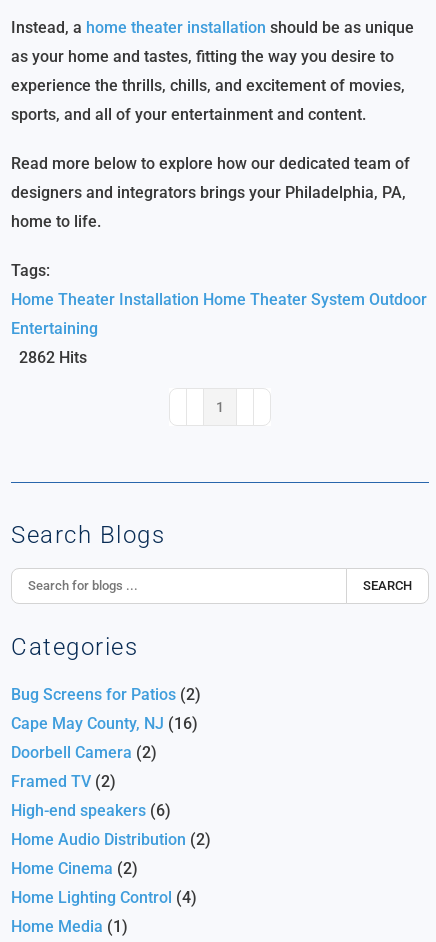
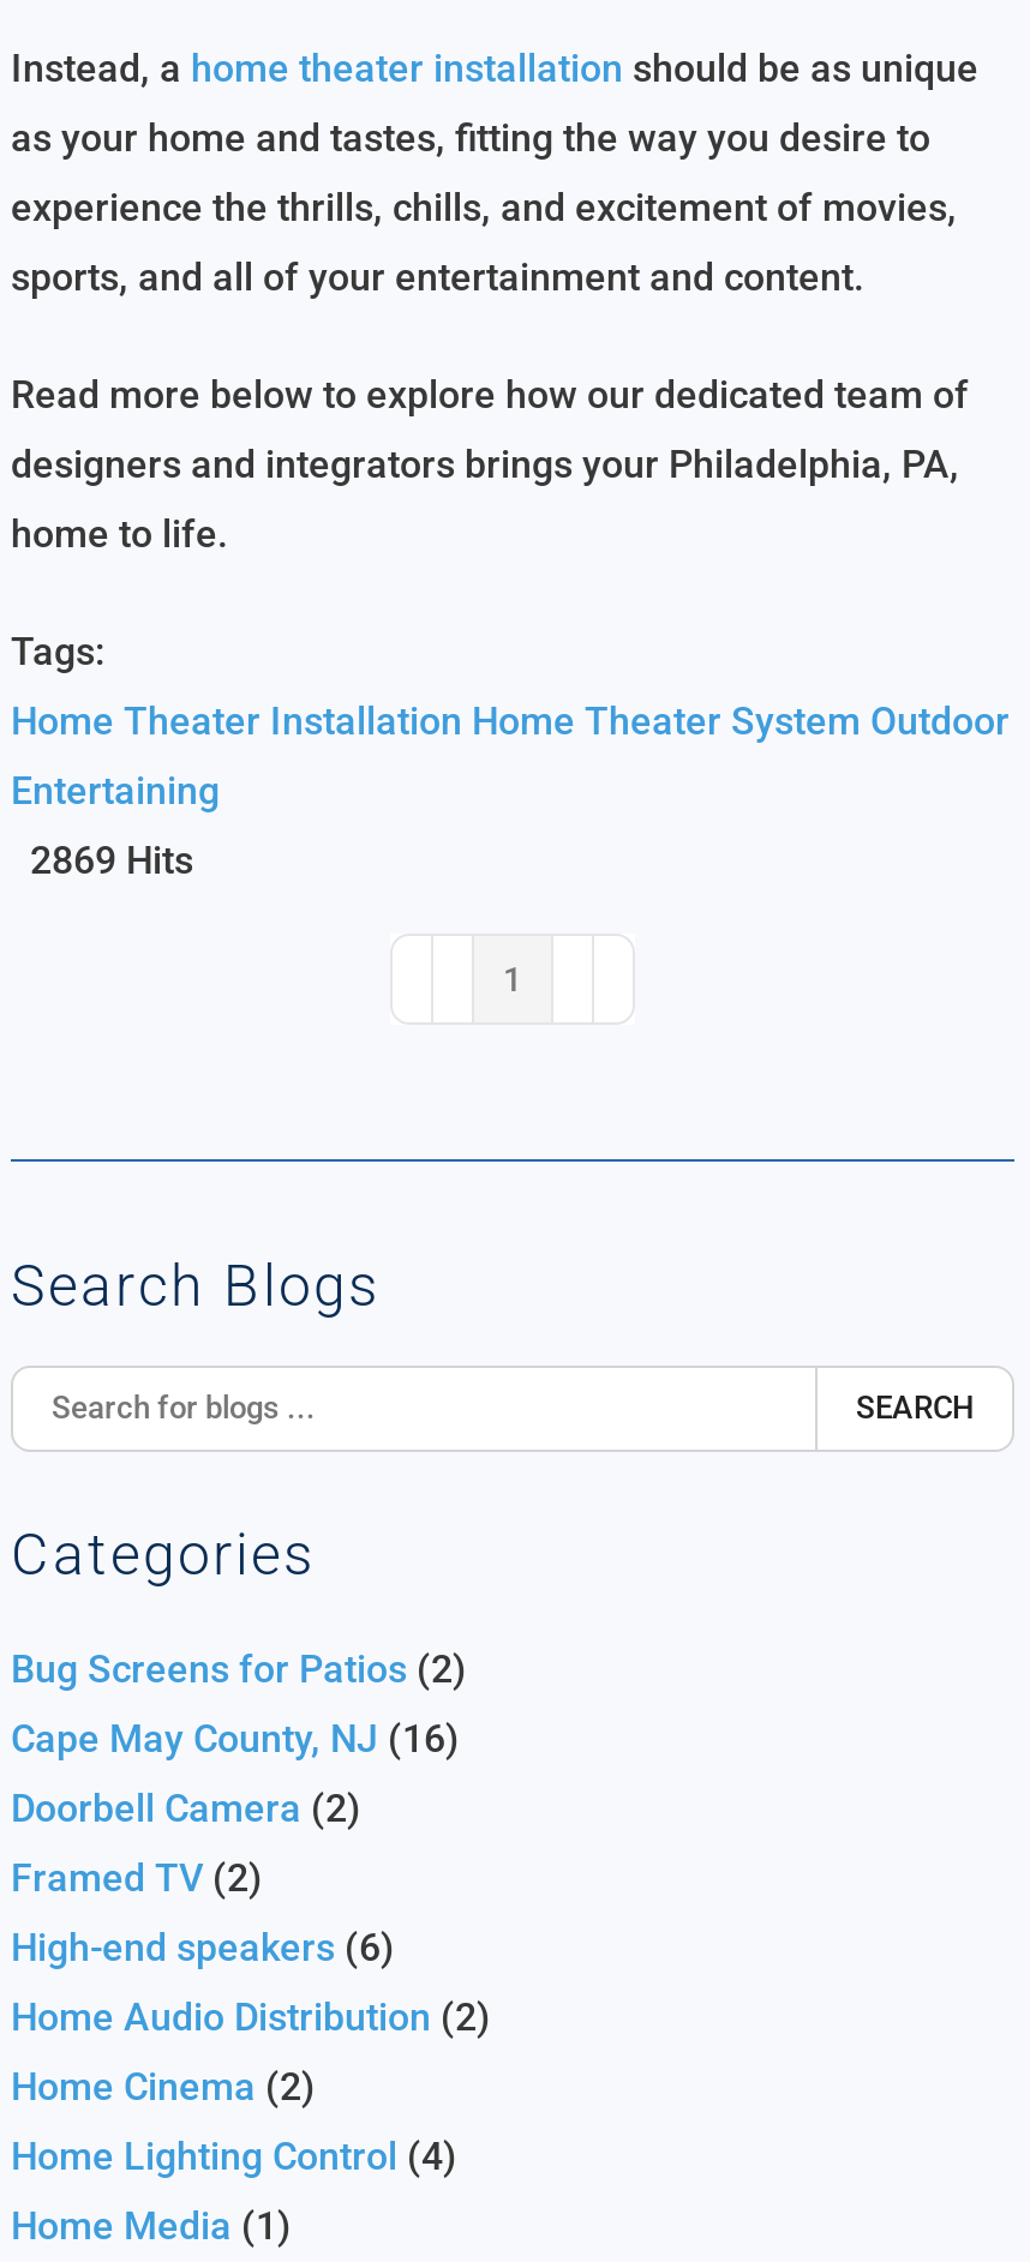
[11,348,87,367] 2862 Hits -> [11,837,193,882] 2869 Hits

